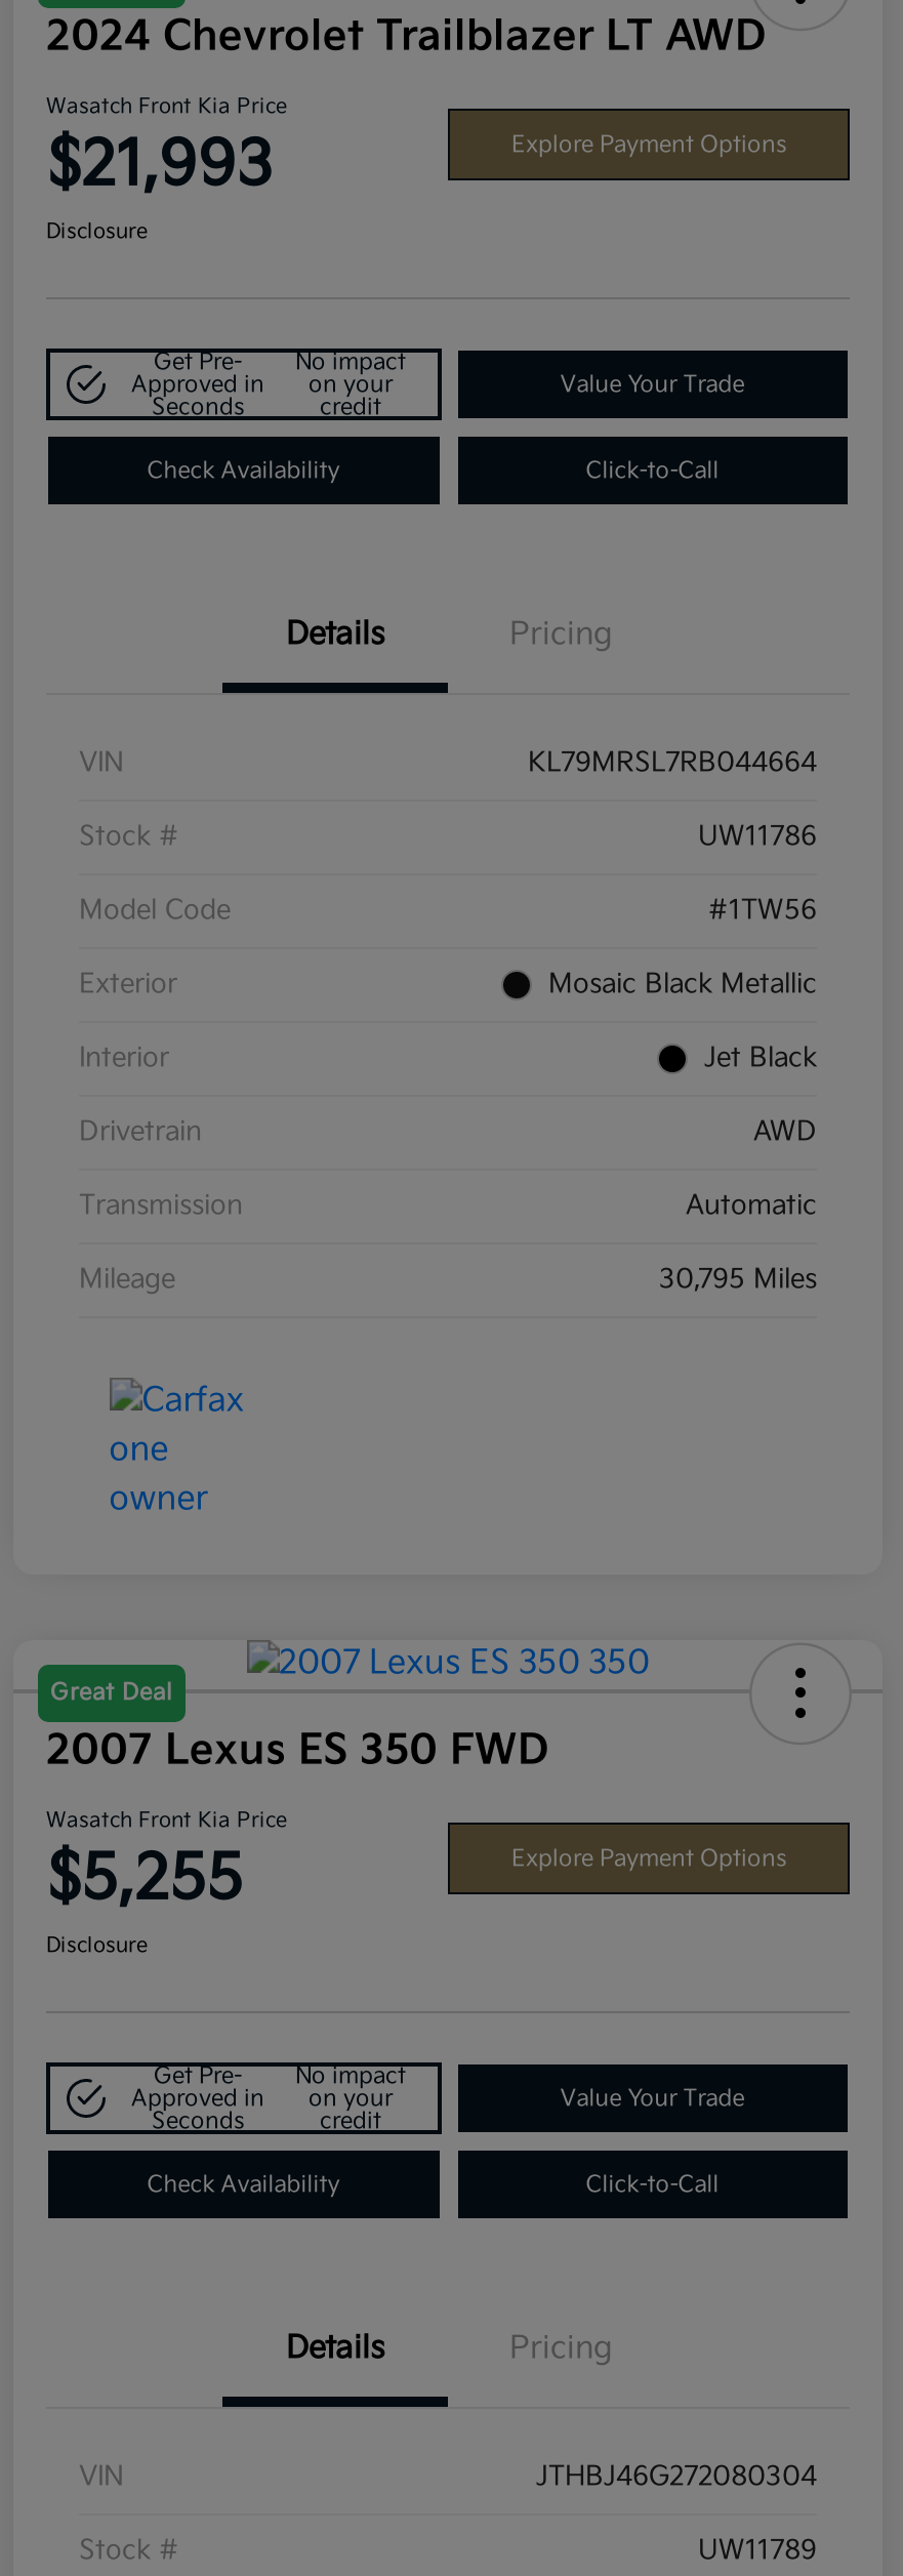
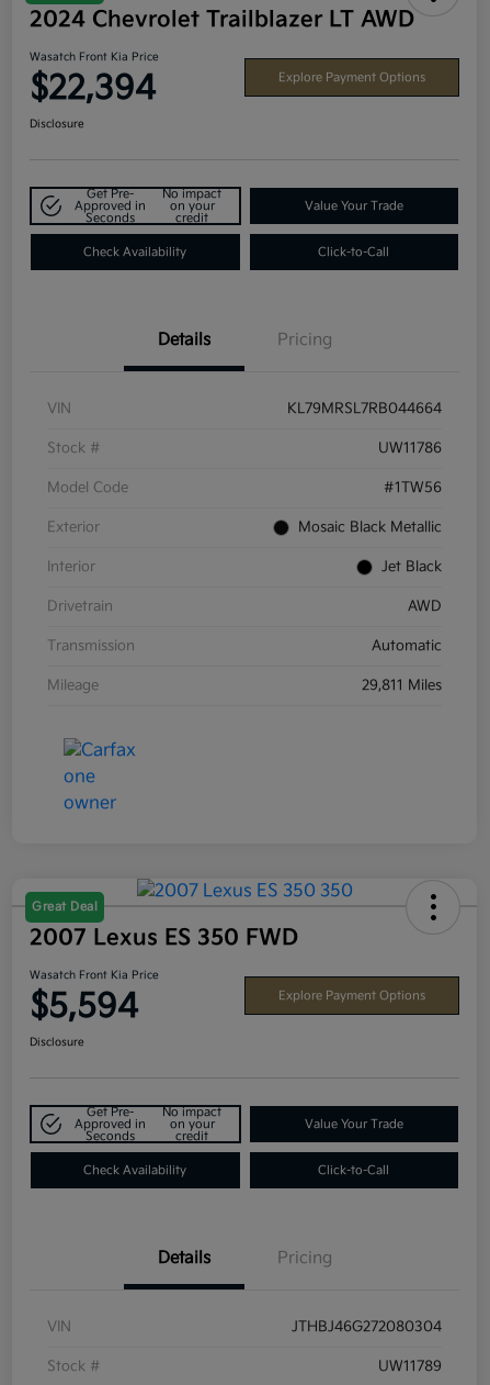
[46,129,274,203] $21,993 -> [30,69,156,109] $22,394
[659,1262,817,1295] 30,795 Miles -> [362,676,442,694] 29,811 Miles
[46,1843,243,1916] $5,255 -> [30,987,138,1027] $5,594

